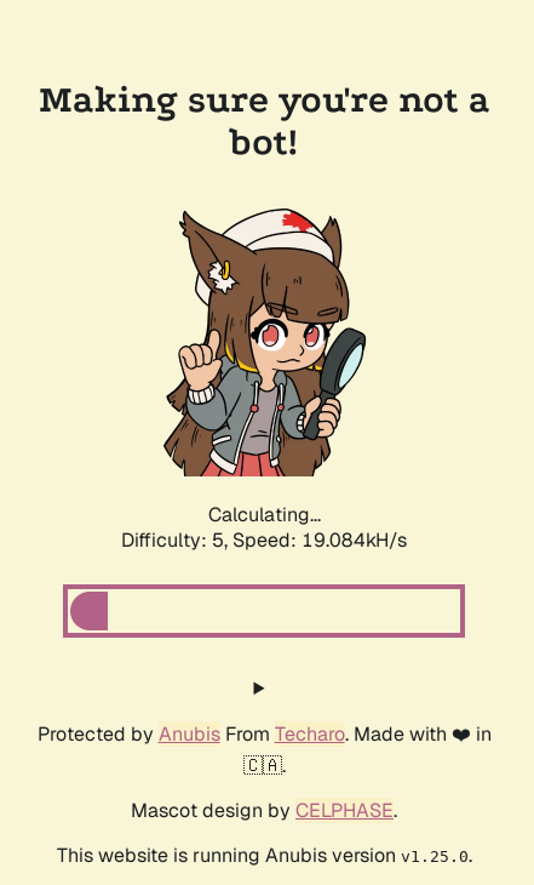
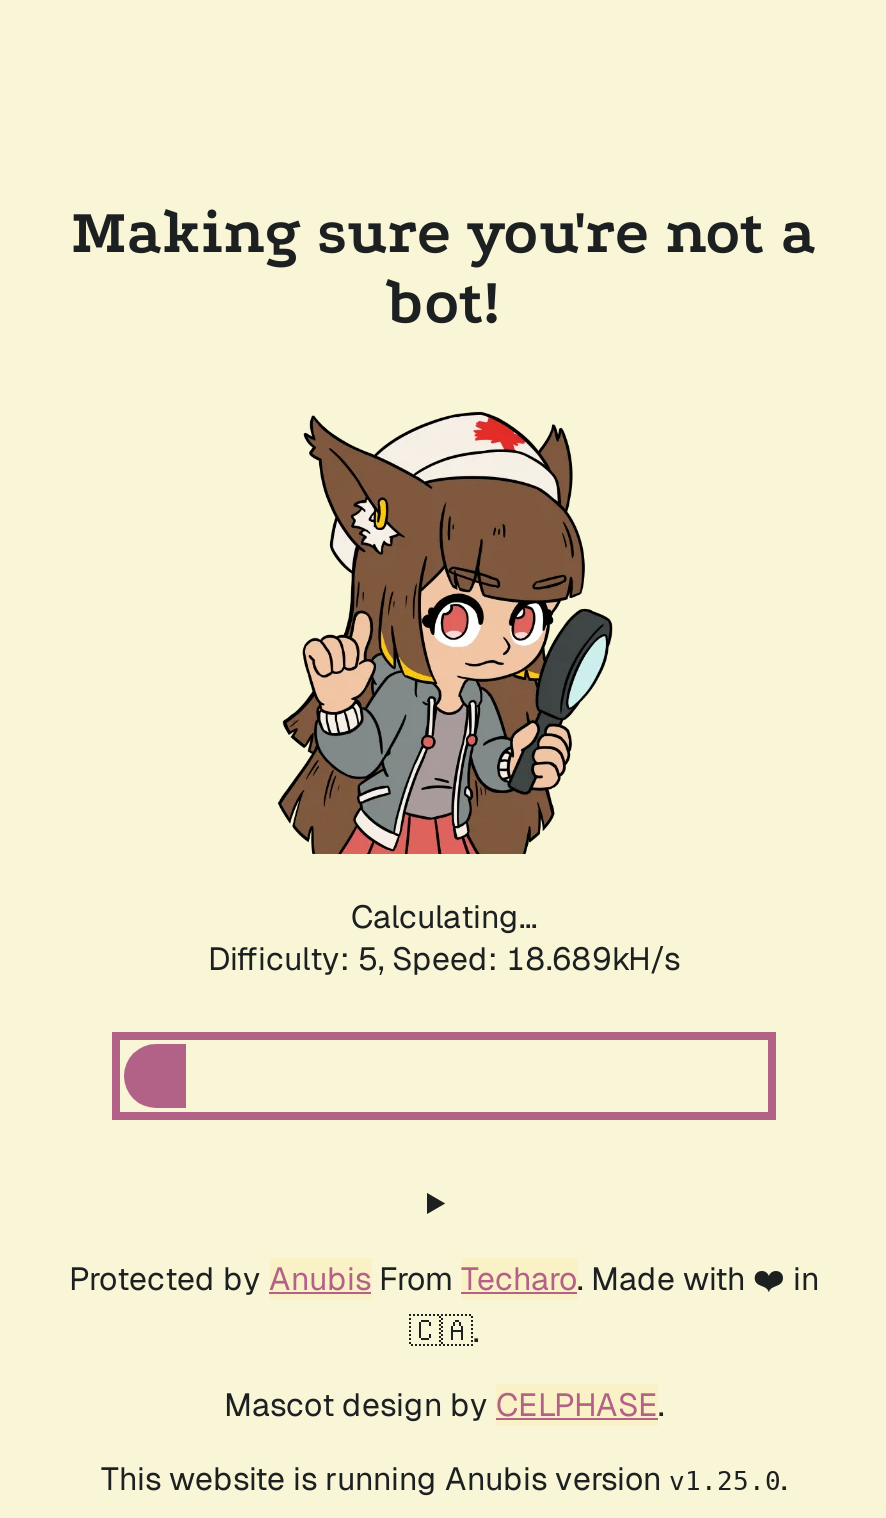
[121,527,407,553] Difficulty: 5, Speed: 19.084kH/s -> [208,938,680,980] Difficulty: 5, Speed: 18.689kH/s

